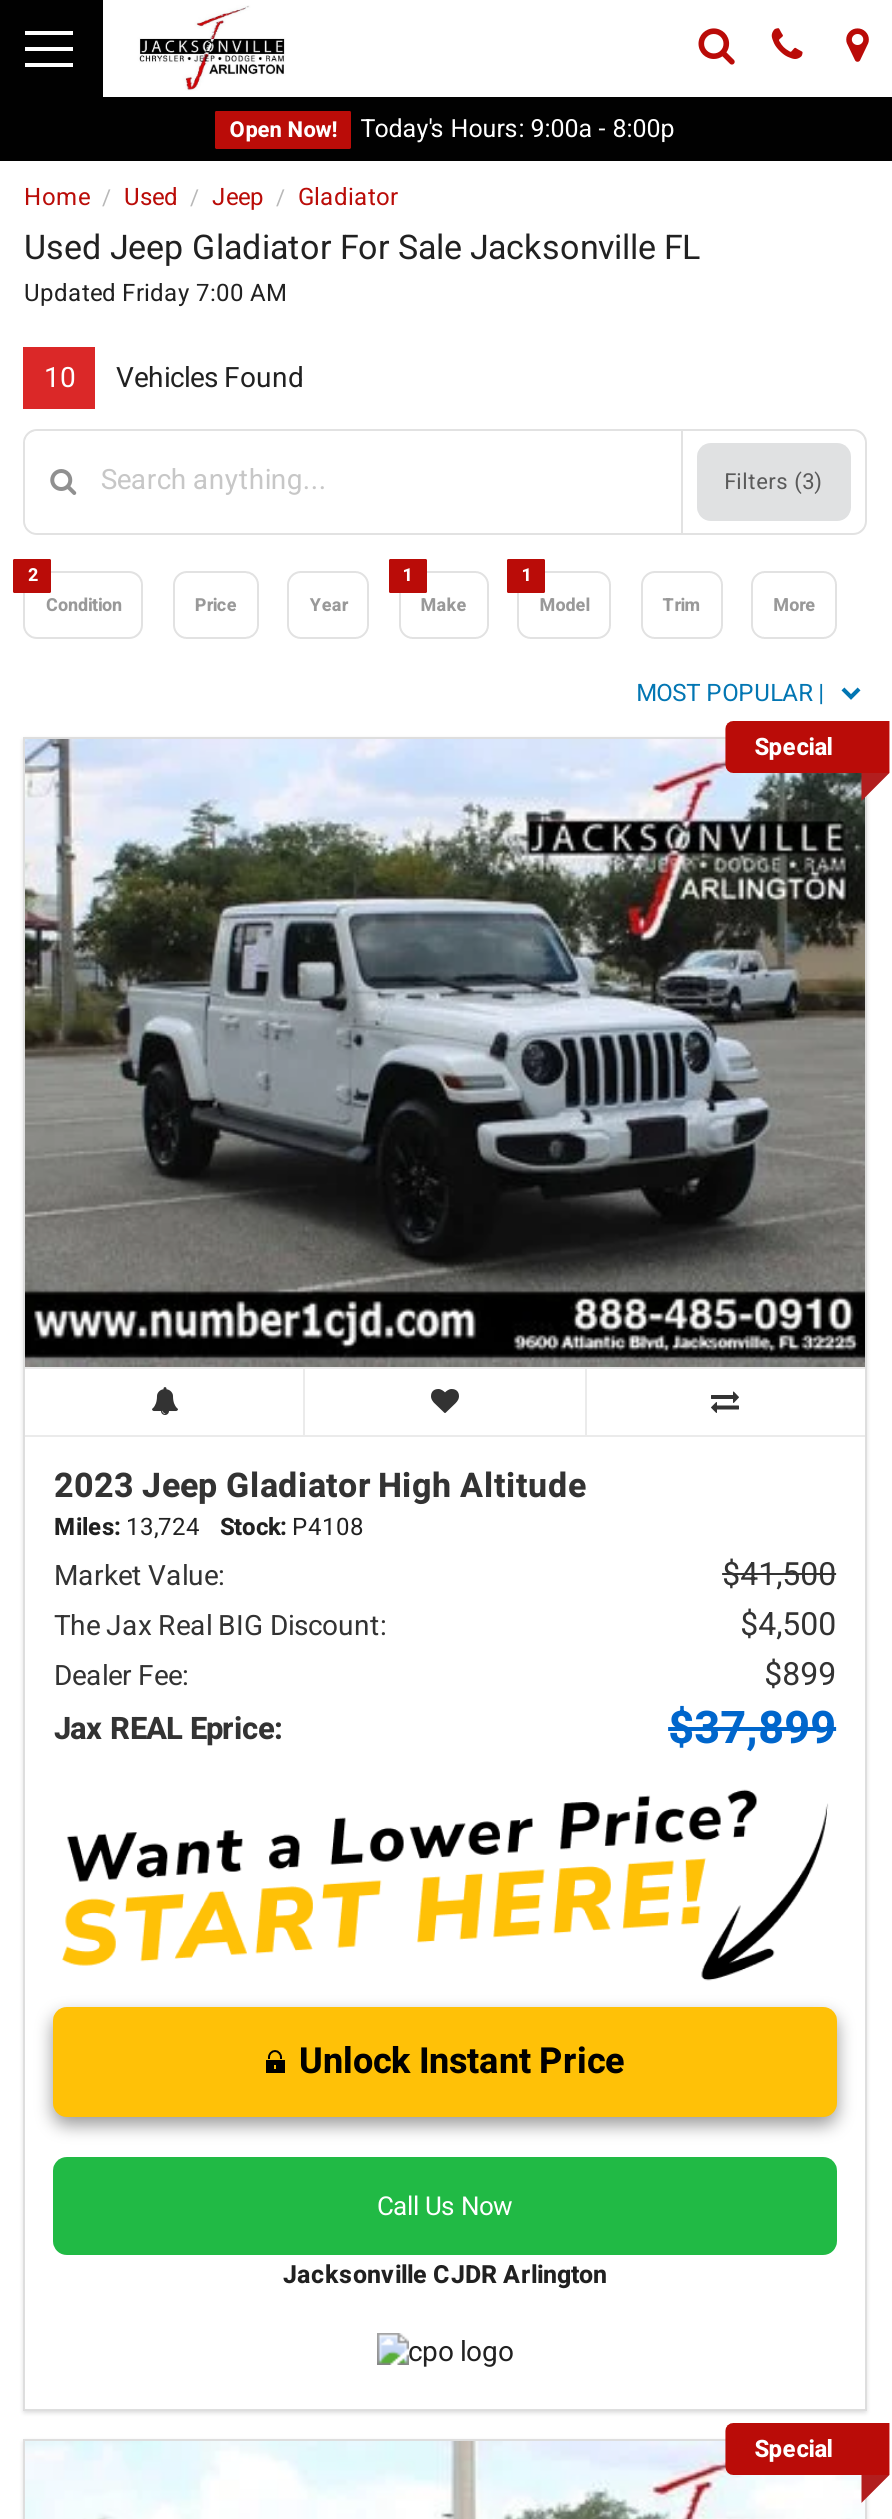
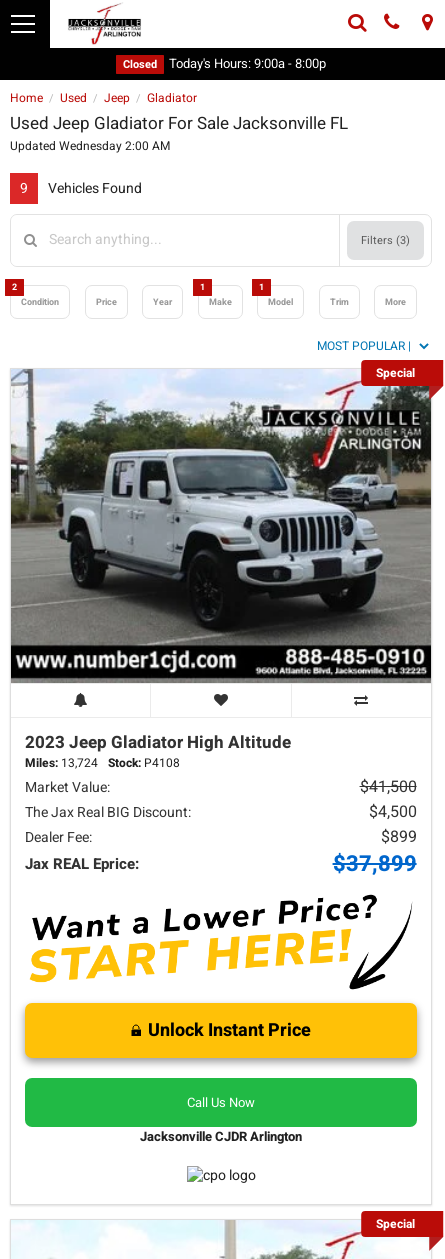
[229,113,337,147] Open Now! -> [123,56,157,73] Closed
[24,275,286,311] Updated Friday 7:00 AM -> [10,137,170,155] Updated Wednesday 2:00 AM
[44,357,304,399] 10 Vehicles Found -> [20,178,142,199] 9 Vehicles Found

